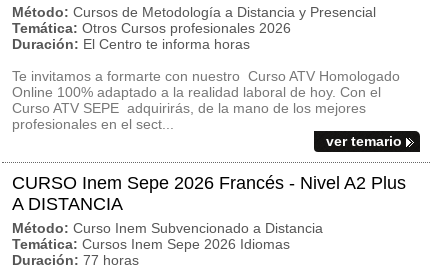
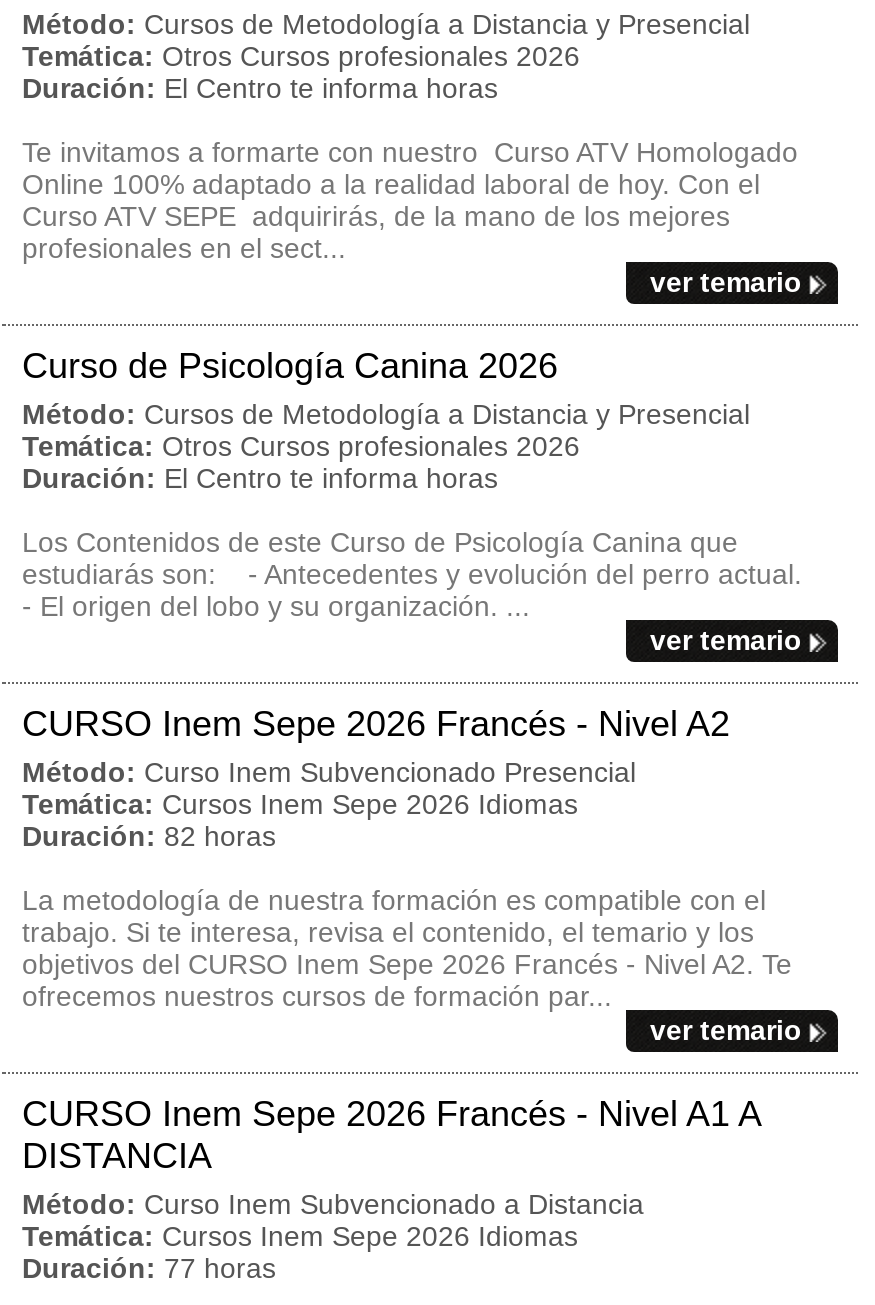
[12,173,406,214] CURSO Inem Sepe 2026 Francés - Nivel A2 Plus | A DISTANCIA -> [22,346,826,1176] Curso de Psicología Canina 2026 | Método: Cursos de Metodología a Distancia y Presencial | Temática: Otros Cursos profesionales 2026 | Duración: El Centro te informa horas | Los Contenidos de este Curso de Psicología Canina que | estudiarás son: - Antecedentes y evolución del perro actual. | - El origen del lobo y su organización. ... | ver temario | CURSO Inem Sepe 2026 Francés - Nivel A2 | Método: Curso Inem Subvencionado Presencial | Temática: Cursos Inem Sepe 2026 Idiomas | Duración: 82 horas | La metodología de nuestra formación es compatible con el | trabajo. Si te interesa, revisa el contenido, el temario y los | objetivos del CURSO Inem Sepe 2026 Francés - Nivel A2. Te | ofrecemos nuestros cursos de formación par... | ver temario | CURSO Inem Sepe 2026 Francés - Nivel A1 A | DISTANCIA

